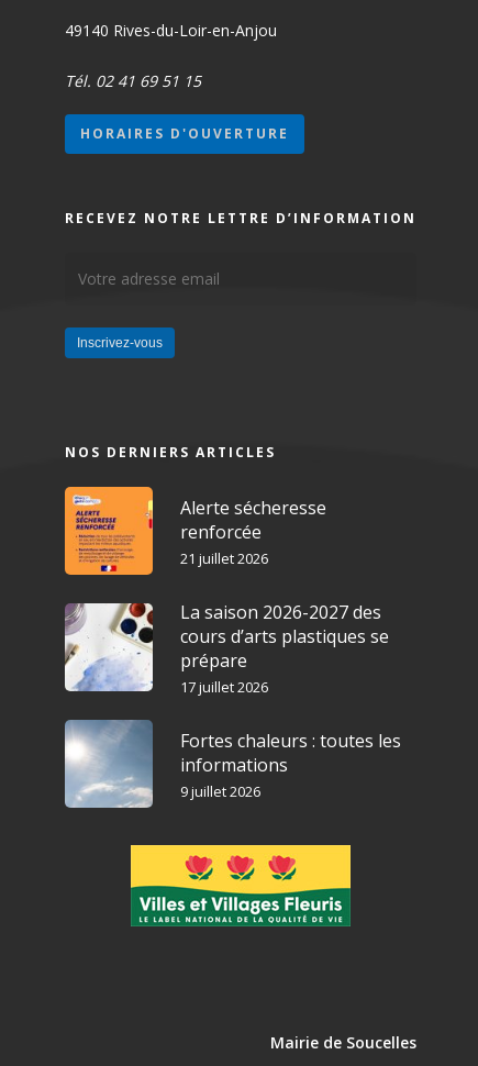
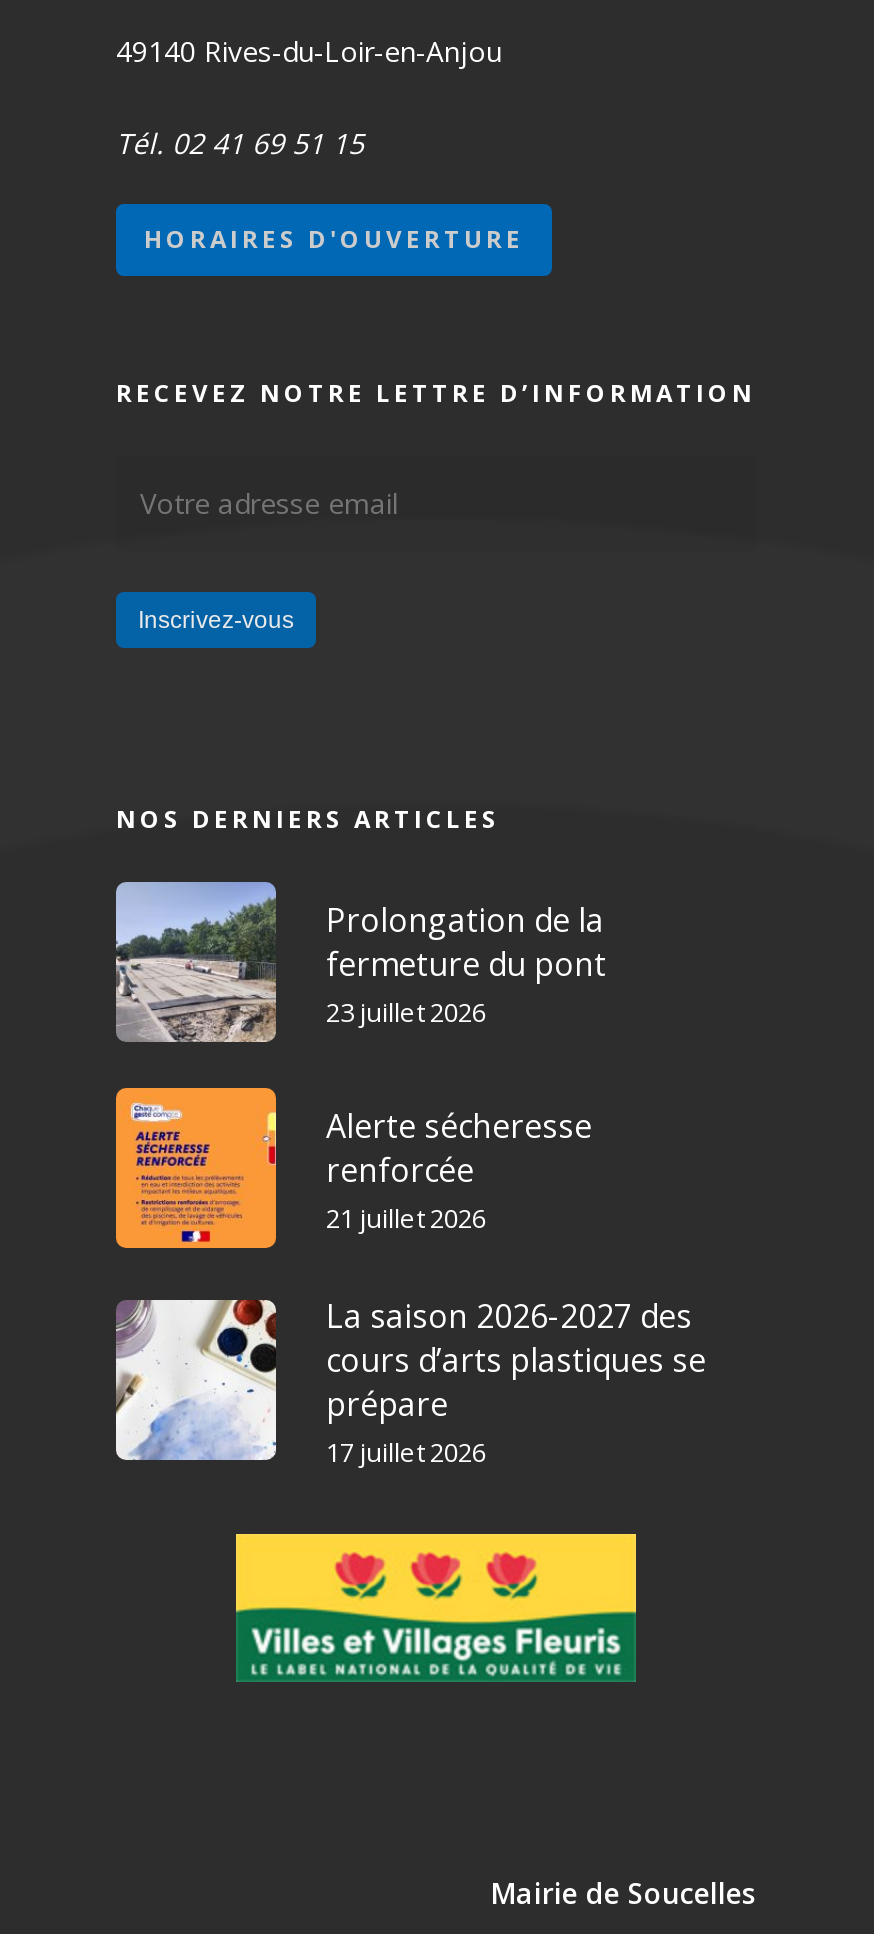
none -> [114,880,606,1044] [image] | Prolongation de la | fermeture du pont | 23 juillet 2026
moved [67,488,389,697] -> [120,1090,706,1471]: [image] | Alerte sécheresse | renforcée | 21 juillet 2026 | La saison 2026-2027 des | cours d’arts plastiques se | prépare | 17 juillet 2026
[65,719,401,809] [image] | Fortes chaleurs : toutes les | informations | 9 juillet 2026 -> none

